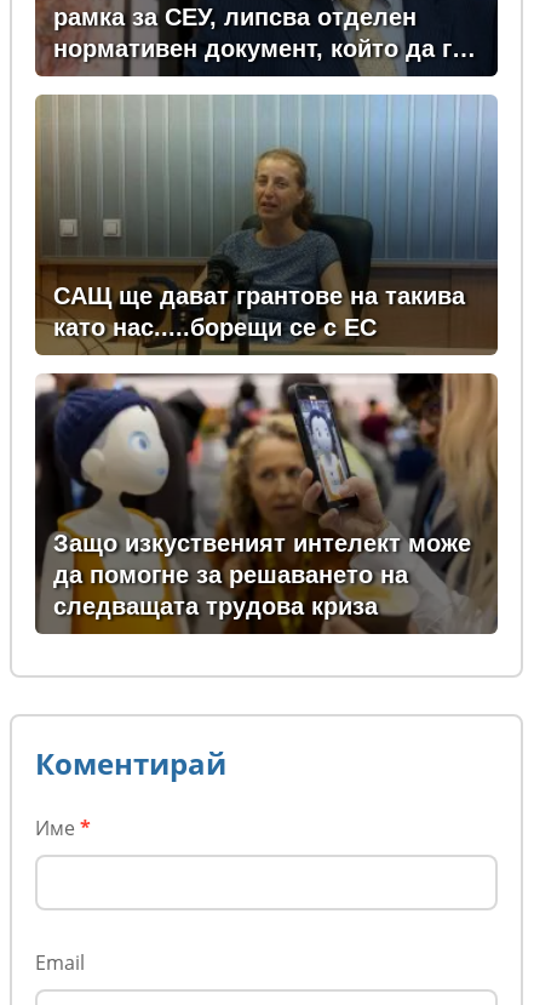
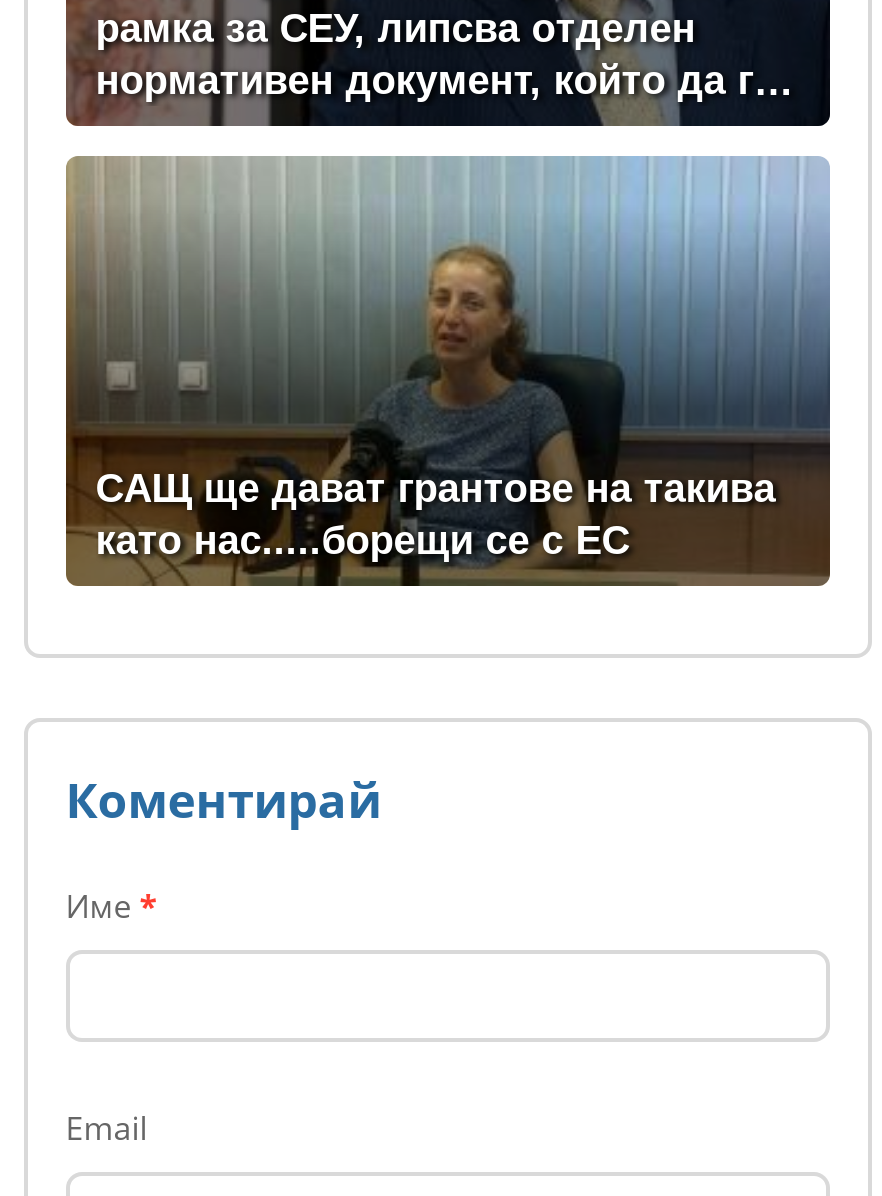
[34,372,499,634] [image] | Защо изкуственият интелект може | да помогне за решаването на | следващата трудова криза -> none

